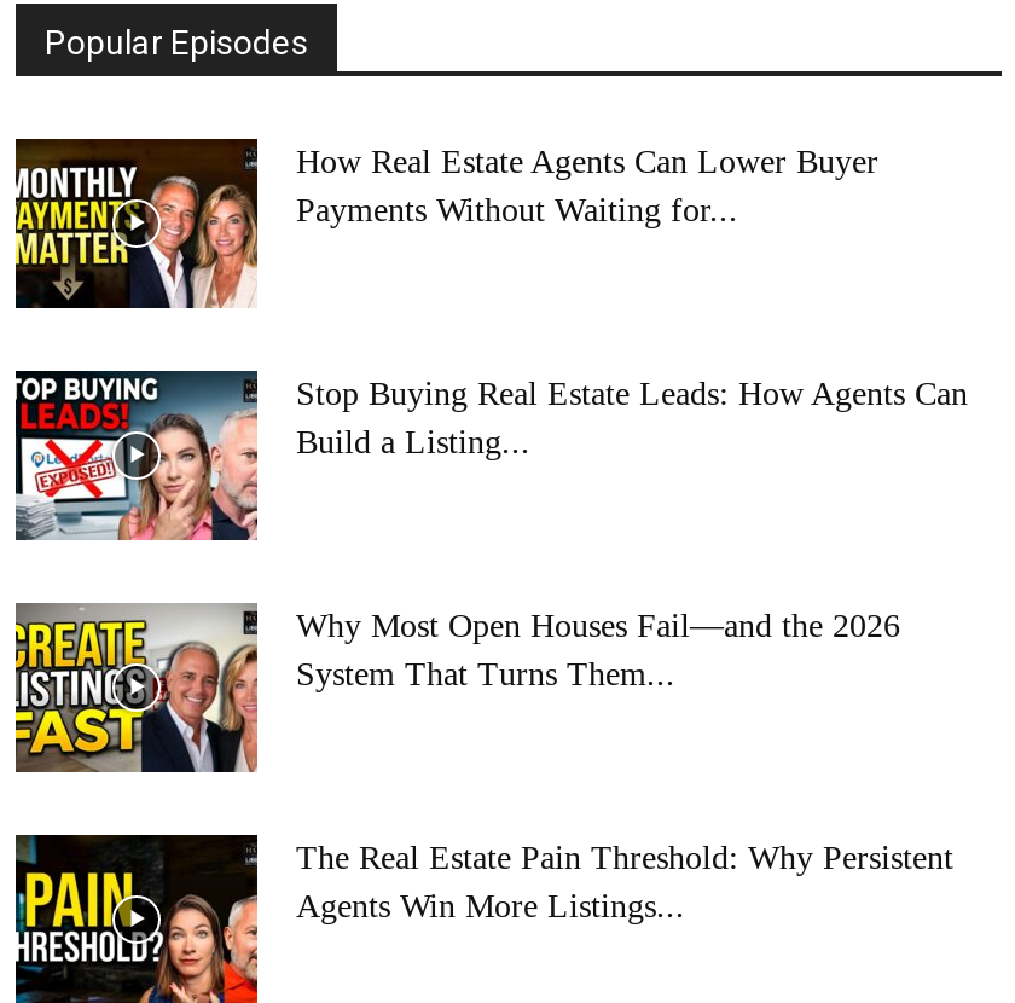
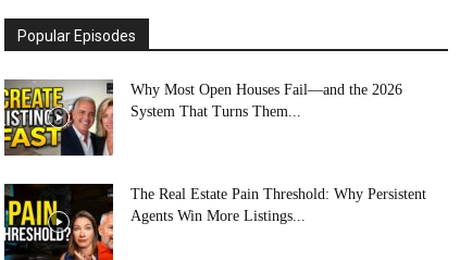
[13,138,878,309] [image] | How Real Estate Agents Can Lower Buyer | Payments Without Waiting for... -> none
[16,367,968,541] [image] | Stop Buying Real Estate Leads: How Agents Can | Build a Listing... -> none

